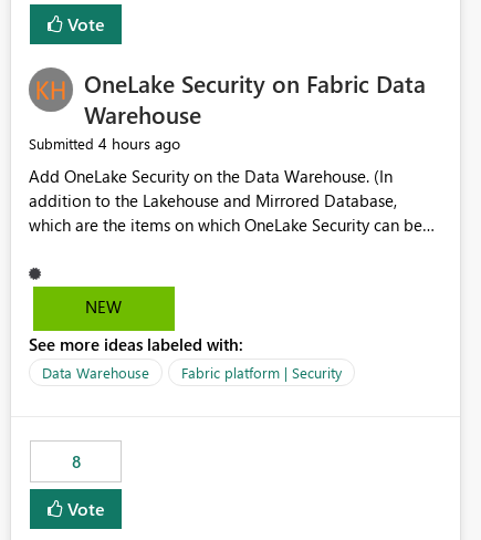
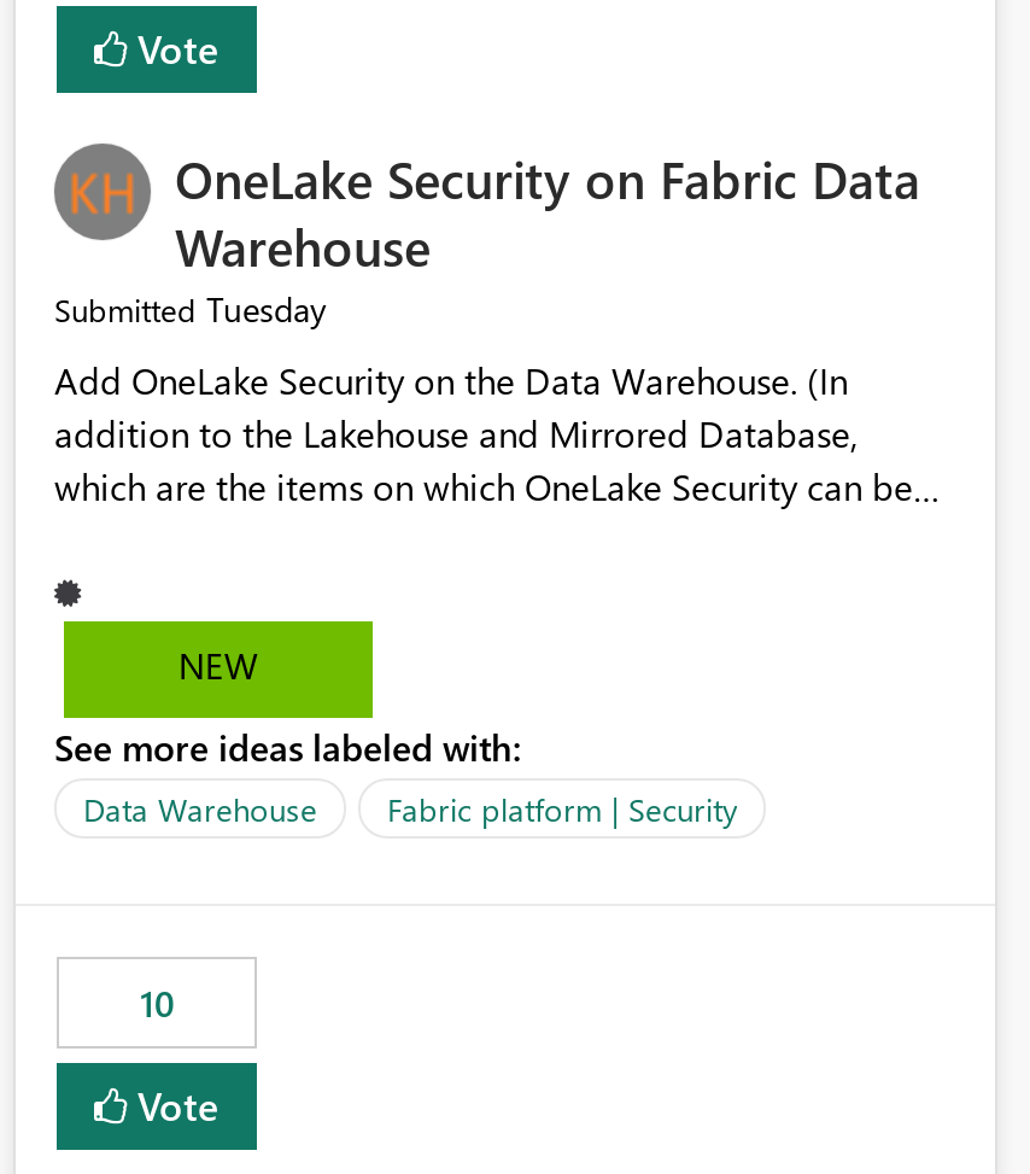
[29,133,180,154] Submitted 4 hours ago -> [54,287,327,333] Submitted Tuesday
[71,451,80,473] 8 -> [140,979,174,1028] 10

